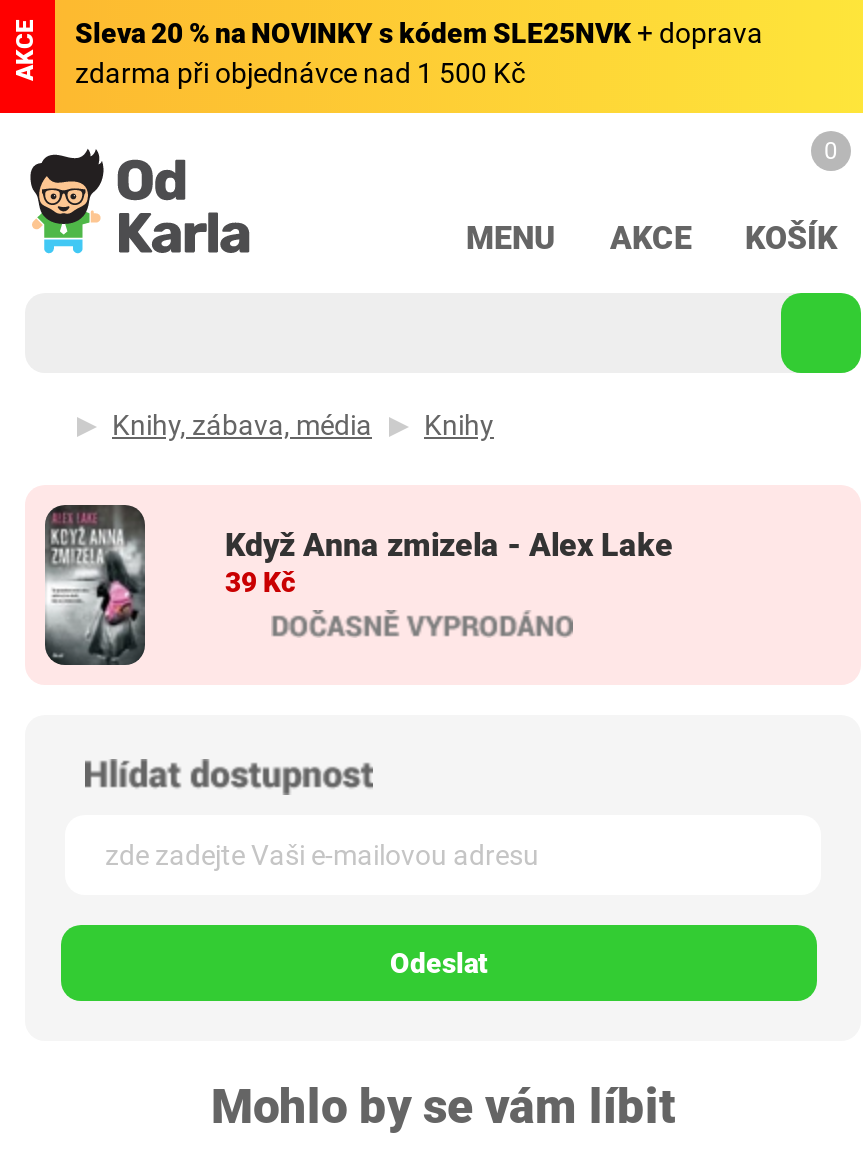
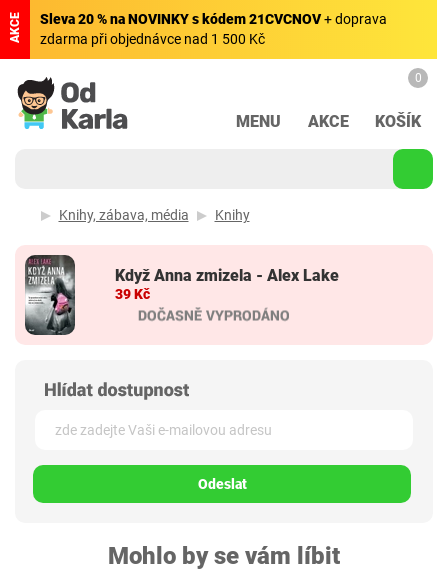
[75,17,763,49] Sleva 20 % na NOVINKY s kódem SLE25NVK + doprava -> [40,11,387,27] Sleva 20 % na NOVINKY s kódem 21CVCNOV + doprava

